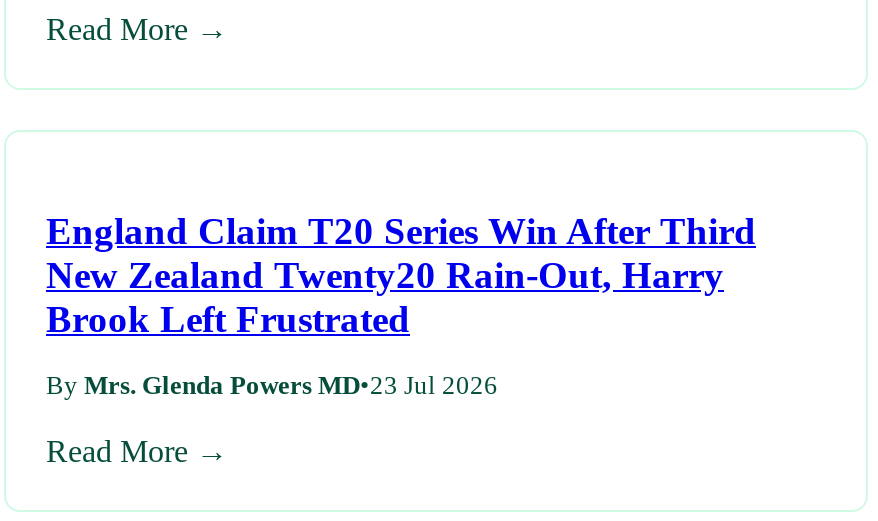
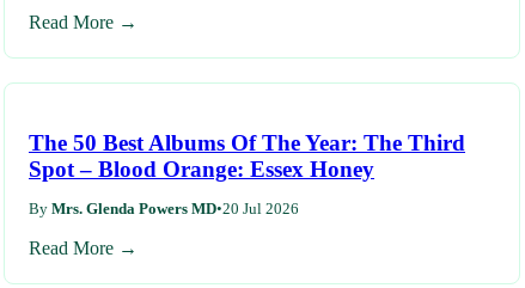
[46,209,756,339] England Claim T20 Series Win After Third | New Zealand Twenty20 Rain-Out, Harry | Brook Left Frustrated -> [29,130,465,181] The 50 Best Albums Of The Year: The Third | Spot – Blood Orange: Essex Honey
[46,371,498,399] By Mrs. Glenda Powers MD•23 Jul 2026 -> [29,200,299,217] By Mrs. Glenda Powers MD•20 Jul 2026

